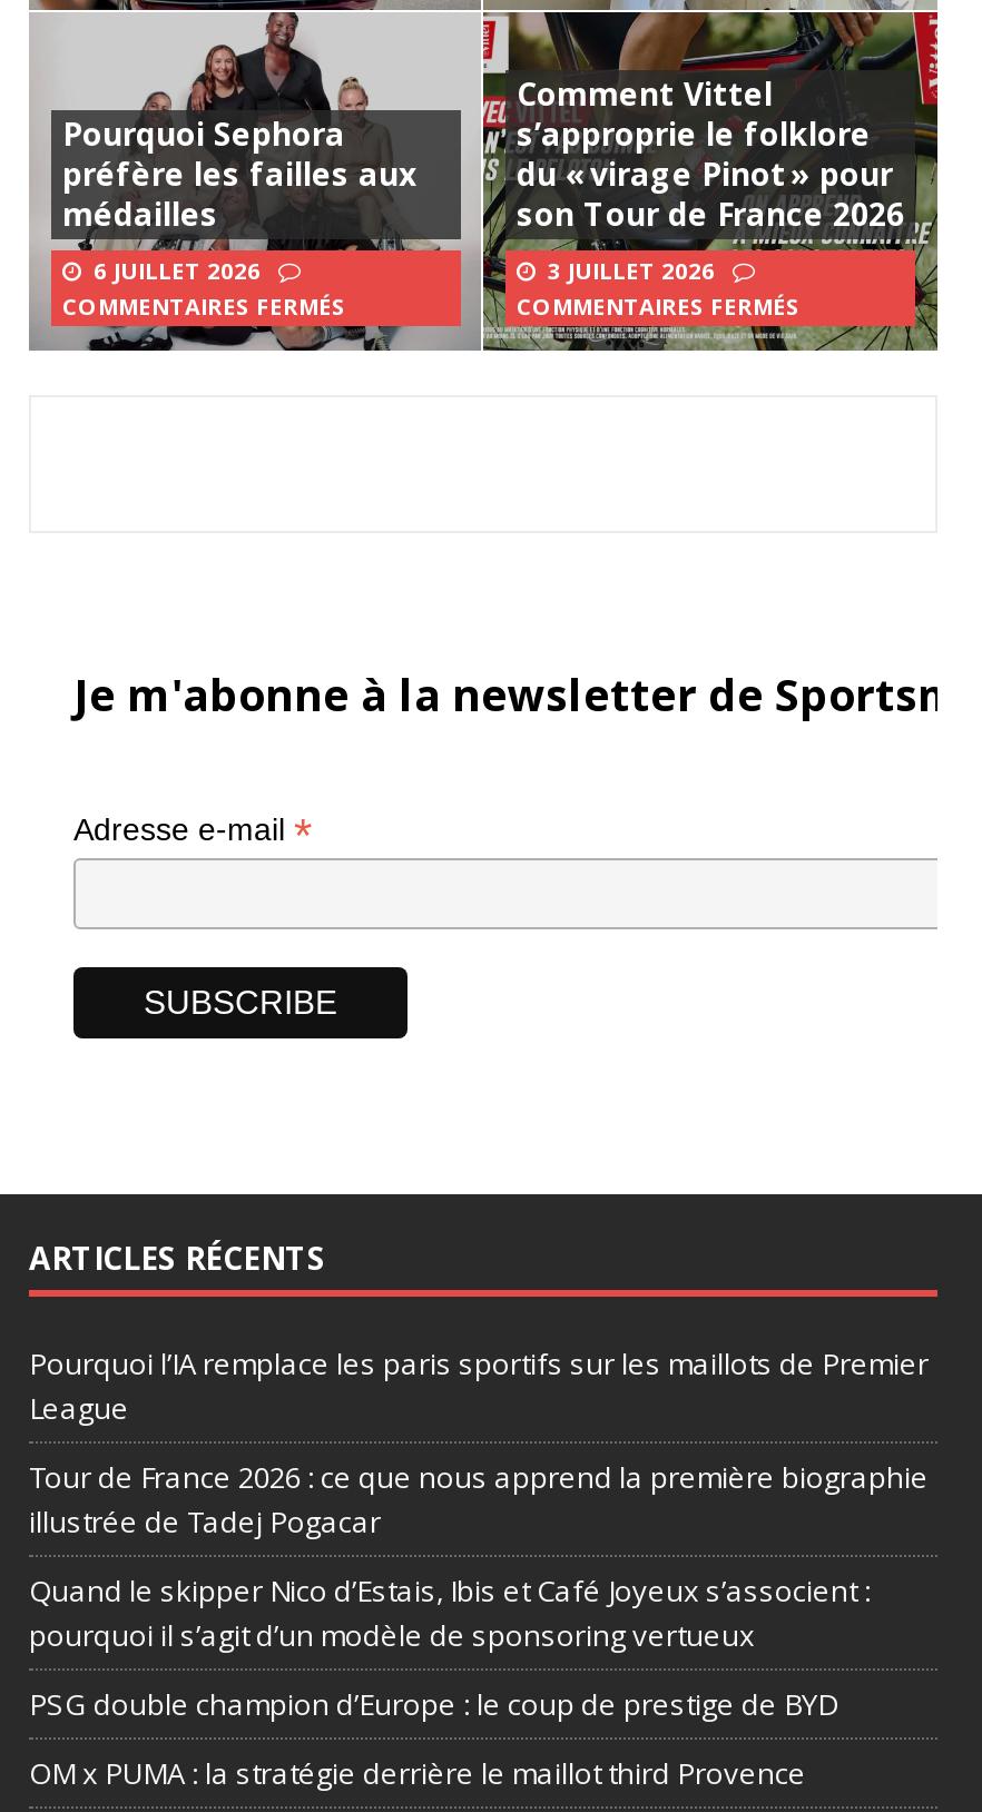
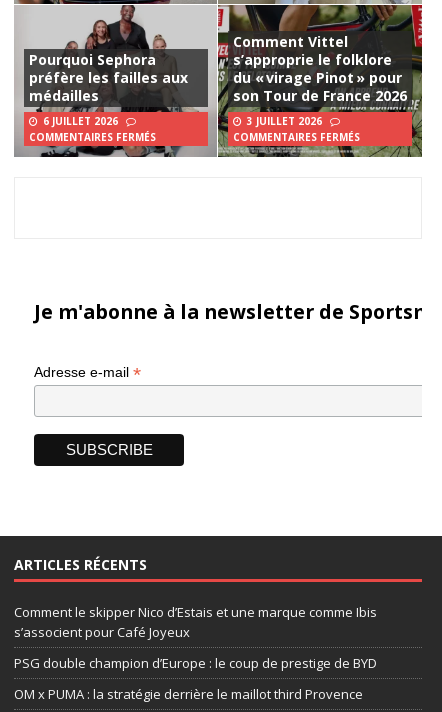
[29,1342,929,1654] Pourquoi l’IA remplace les paris sportifs sur les maillots de Premier | League | Tour de France 2026 : ce que nous apprend la première biographie | illustrée de Tadej Pogacar | Quand le skipper Nico d’Estais, Ibis et Café Joyeux s’associent : | pourquoi il s’agit d’un modèle de sponsoring vertueux -> [14,603,377,641] Comment le skipper Nico d’Estais et une marque comme Ibis | s’associent pour Café Joyeux

